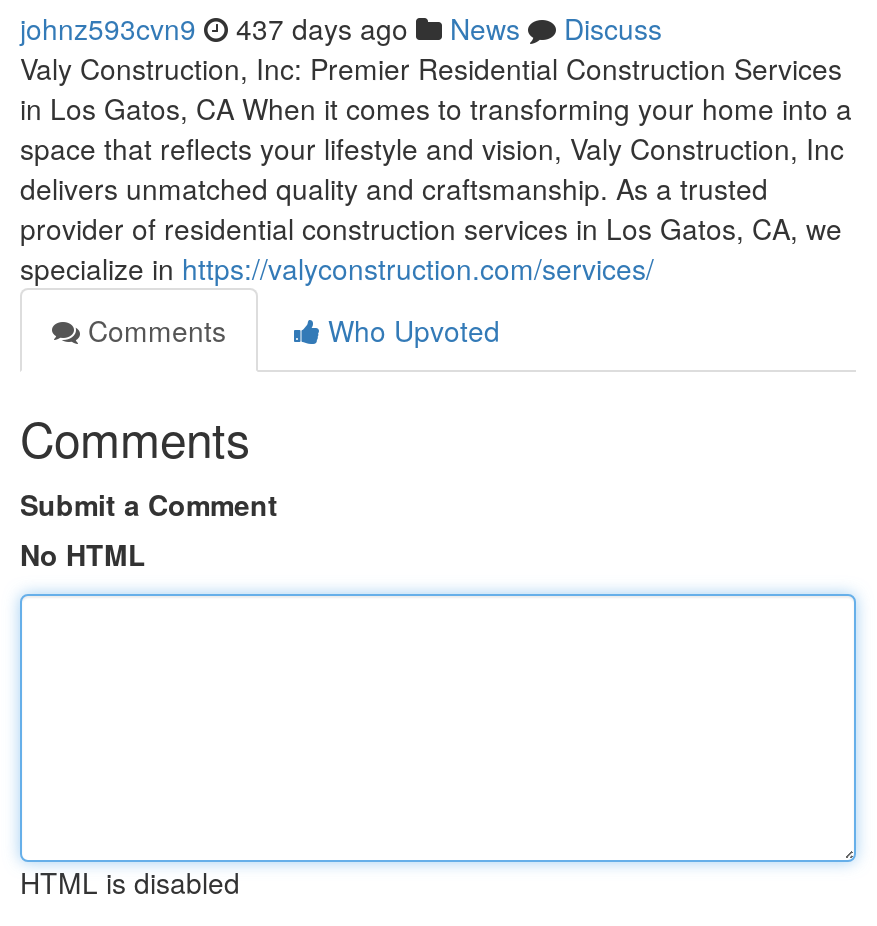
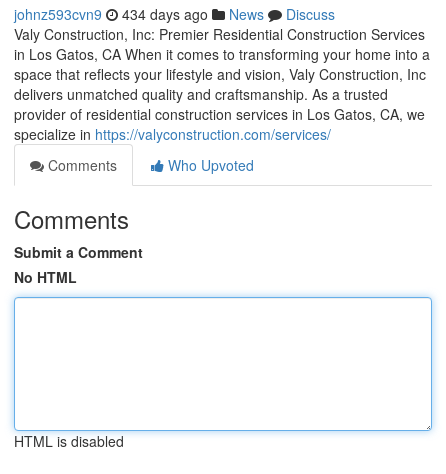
[20,8,662,48] johnz593cvn9 437 days ago News Discuss -> [14,4,335,24] johnz593cvn9 434 days ago News Discuss

